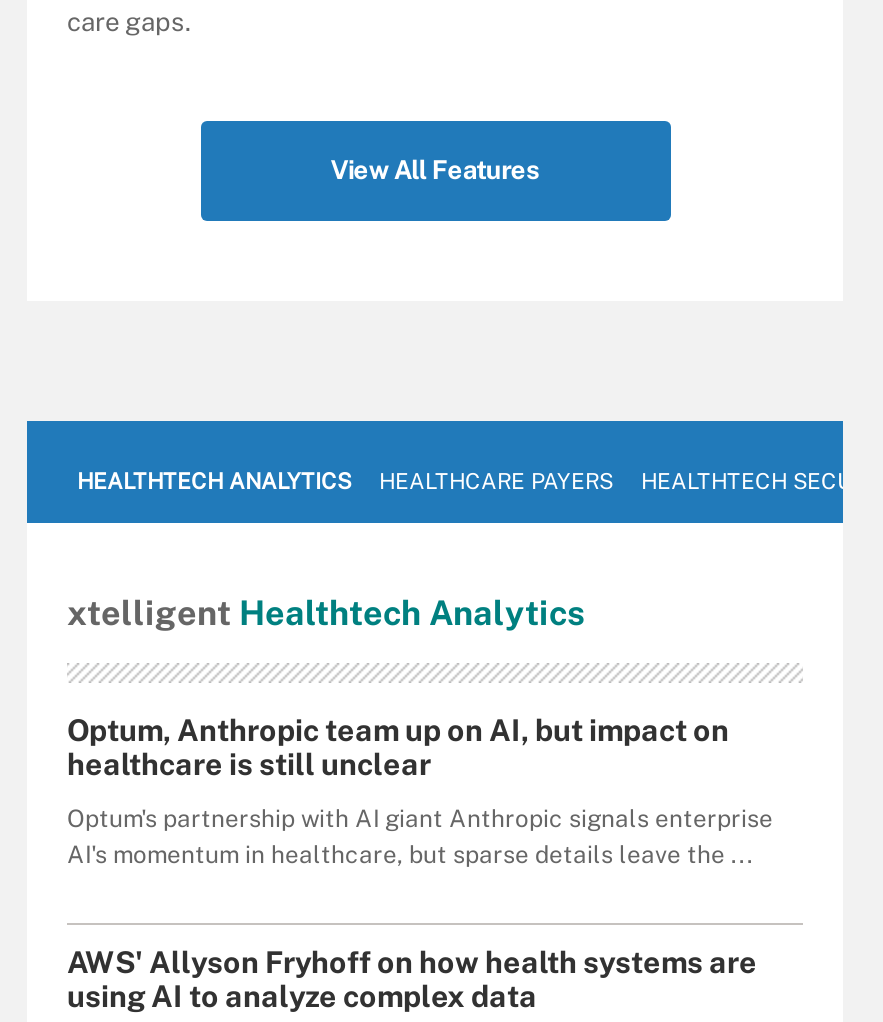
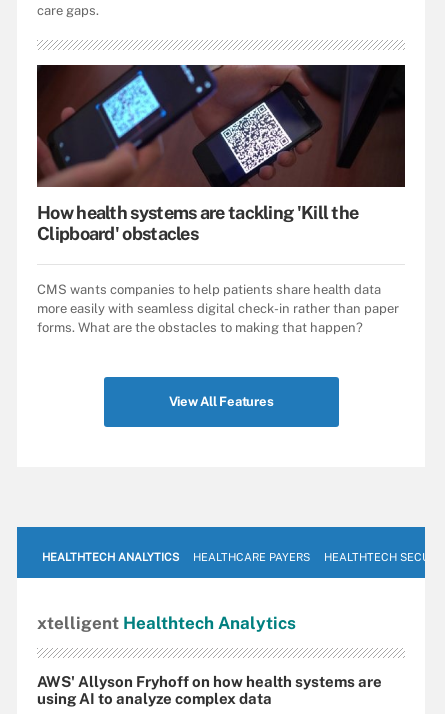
none -> [36,64,406,335] [image] | How health systems are tackling 'Kill the | Clipboard' obstacles | CMS wants companies to help patients share health data | more easily with seamless digital check-in rather than paper | forms. What are the obstacles to making that happen?
moved [67,154,613,632] -> [37,394,310,633]: View All Features | HEALTHTECH ANALYTICS | HEALTHCARE PAYERS | xtelligent Healthtech Analytics
[67,712,773,868] Optum, Anthropic team up on AI, but impact on | healthcare is still unclear | Optum's partnership with AI giant Anthropic signals enterprise | AI's momentum in healthcare, but sparse details leave the ... -> none

